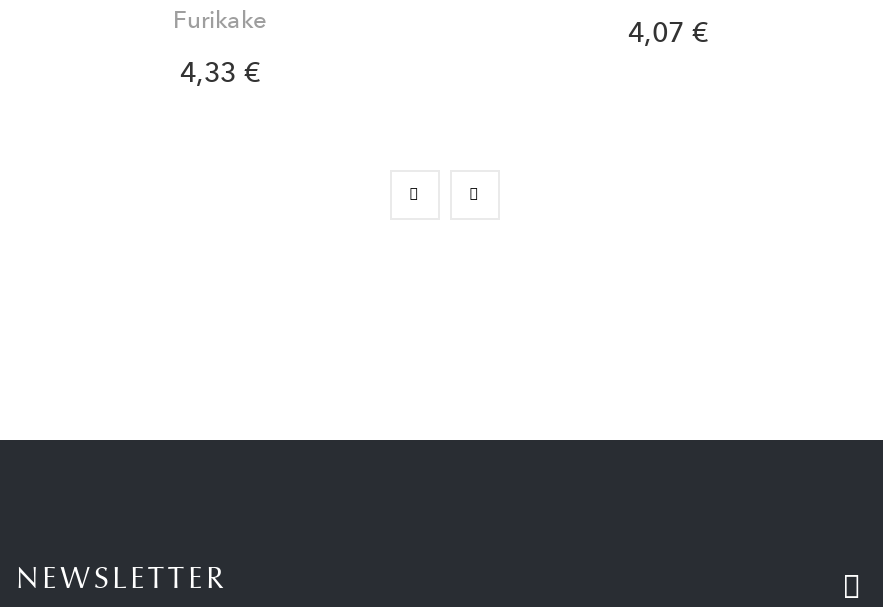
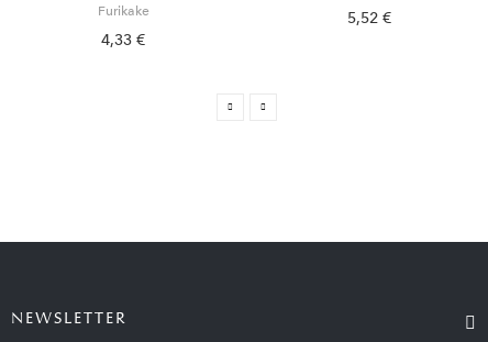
[628,15,708,51] 4,07 € -> [347,8,391,28] 5,52 €

